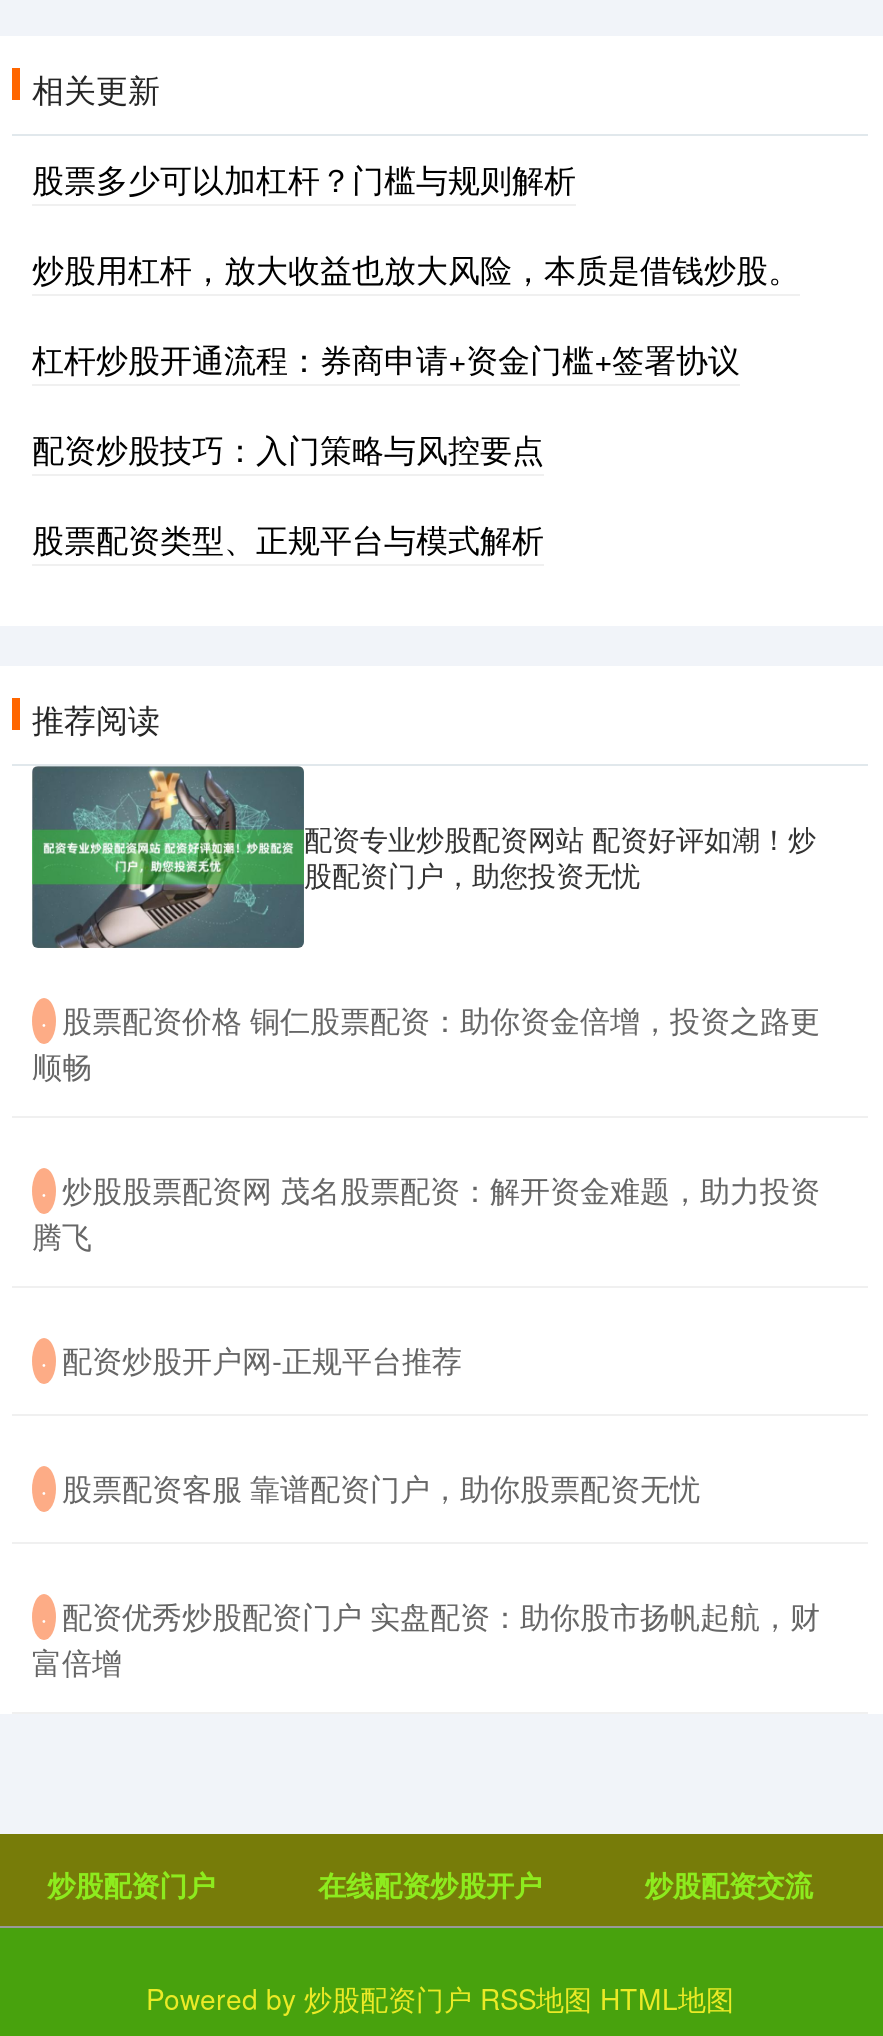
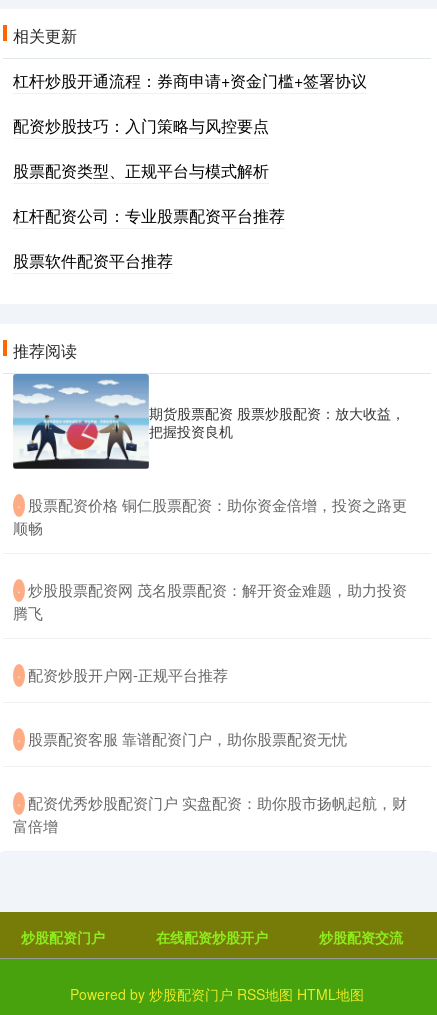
[32,156,800,292] 股票多少可以加杠杆？门槛与规则解析 | 炒股用杠杆，放大收益也放大风险，本质是借钱炒股。 -> none
moved [32,336,740,562] -> [13,69,367,182]: 杠杆炒股开通流程：券商申请+资金门槛+签署协议 | 配资炒股技巧：入门策略与风控要点 | 股票配资类型、正规平台与模式解析
none -> [13,204,285,272] 杠杆配资公司：专业股票配资平台推荐 | 股票软件配资平台推荐
[30,765,816,949] [image] | 配资专业炒股配资网站 配资好评如潮！炒 | 股配资门户，助您投资无忧 -> [13,373,405,469] [image] | 期货股票配资 股票炒股配资：放大收益， | 把握投资良机

